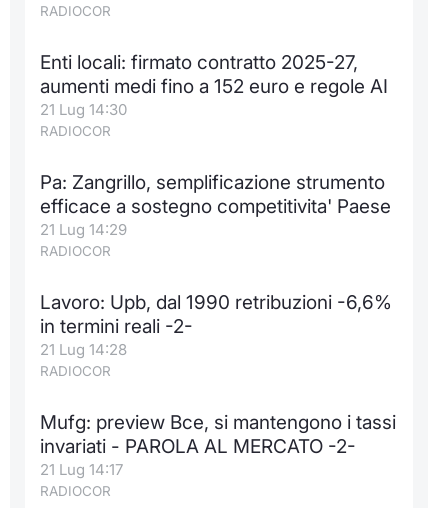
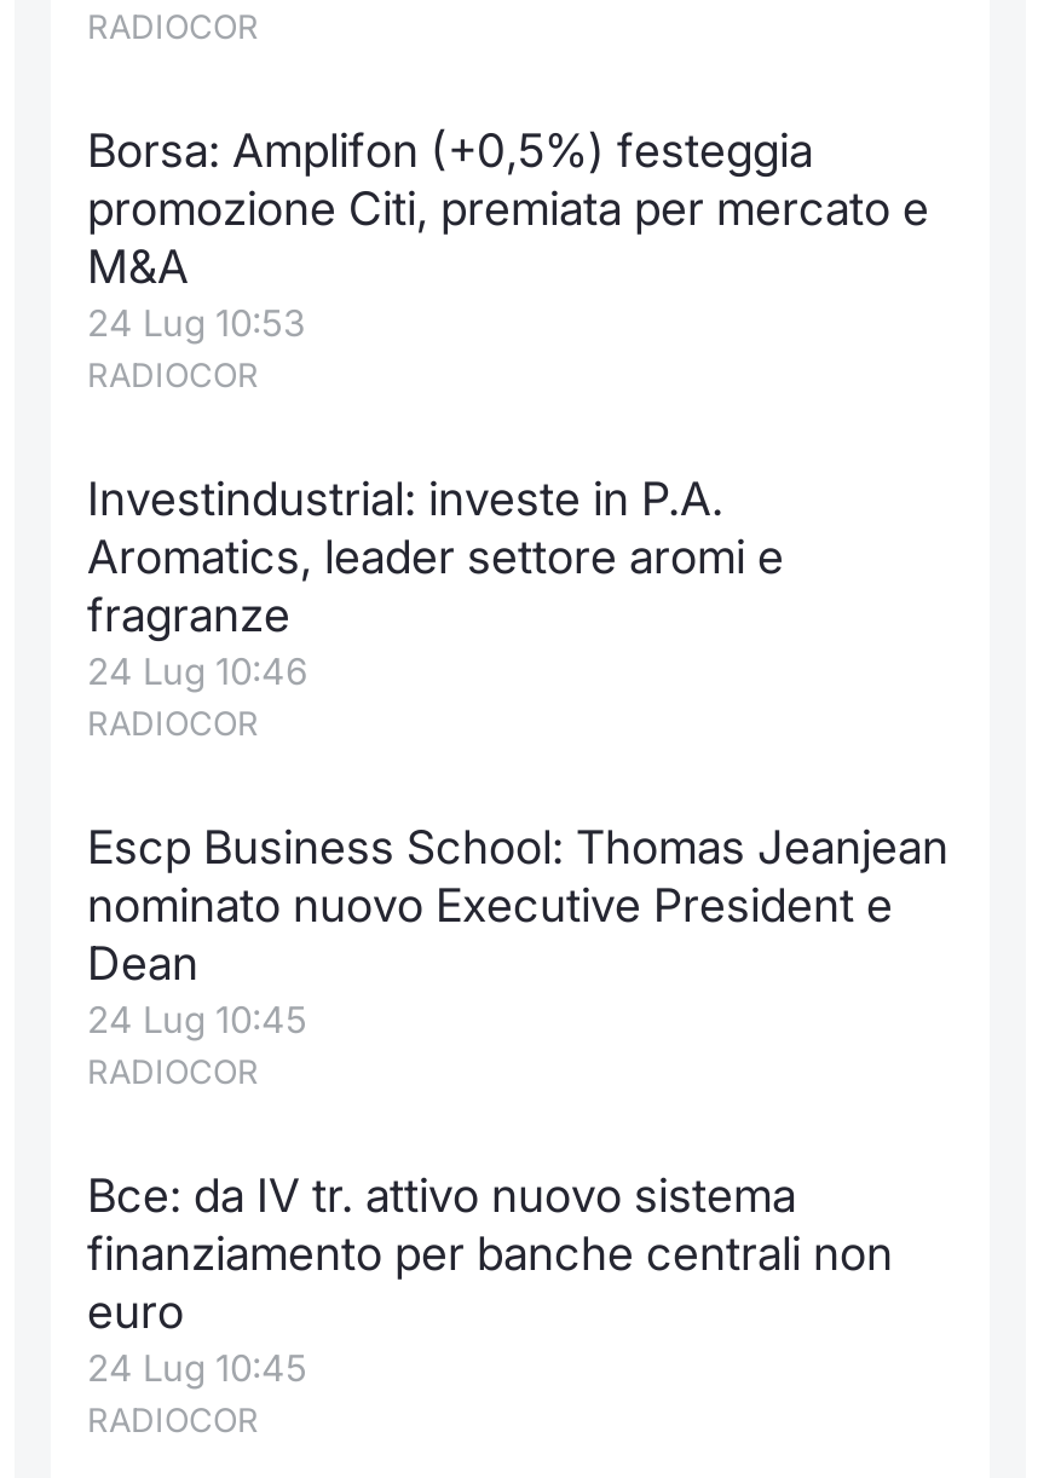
[40,51,388,119] Enti locali: firmato contratto 2025-27, | aumenti medi fino a 152 euro e regole AI | 21 Lug 14:30 -> [87,123,929,346] Borsa: Amplifon (+0,5%) festeggia | promozione Citi, premiata per mercato e | M&A | 24 Lug 10:53
[40,171,391,239] Pa: Zangrillo, semplificazione strumento | efficace a sostegno competitivita' Paese | 21 Lug 14:29 -> [87,472,784,694] Investindustrial: investe in P.A. | Aromatics, leader settore aromi e | fragranze | 24 Lug 10:46
[40,291,392,359] Lavoro: Upb, dal 1990 retribuzioni -6,6% | in termini reali -2- | 21 Lug 14:28 -> [87,820,948,1043] Escp Business School: Thomas Jeanjean | nominato nuovo Executive President e | Dean | 24 Lug 10:45
[40,411,396,479] Mufg: preview Bce, si mantengono i tassi | invariati - PAROLA AL MERCATO -2- | 21 Lug 14:17 -> [87,1168,893,1391] Bce: da IV tr. attivo nuovo sistema | finanziamento per banche centrali non | euro | 24 Lug 10:45

